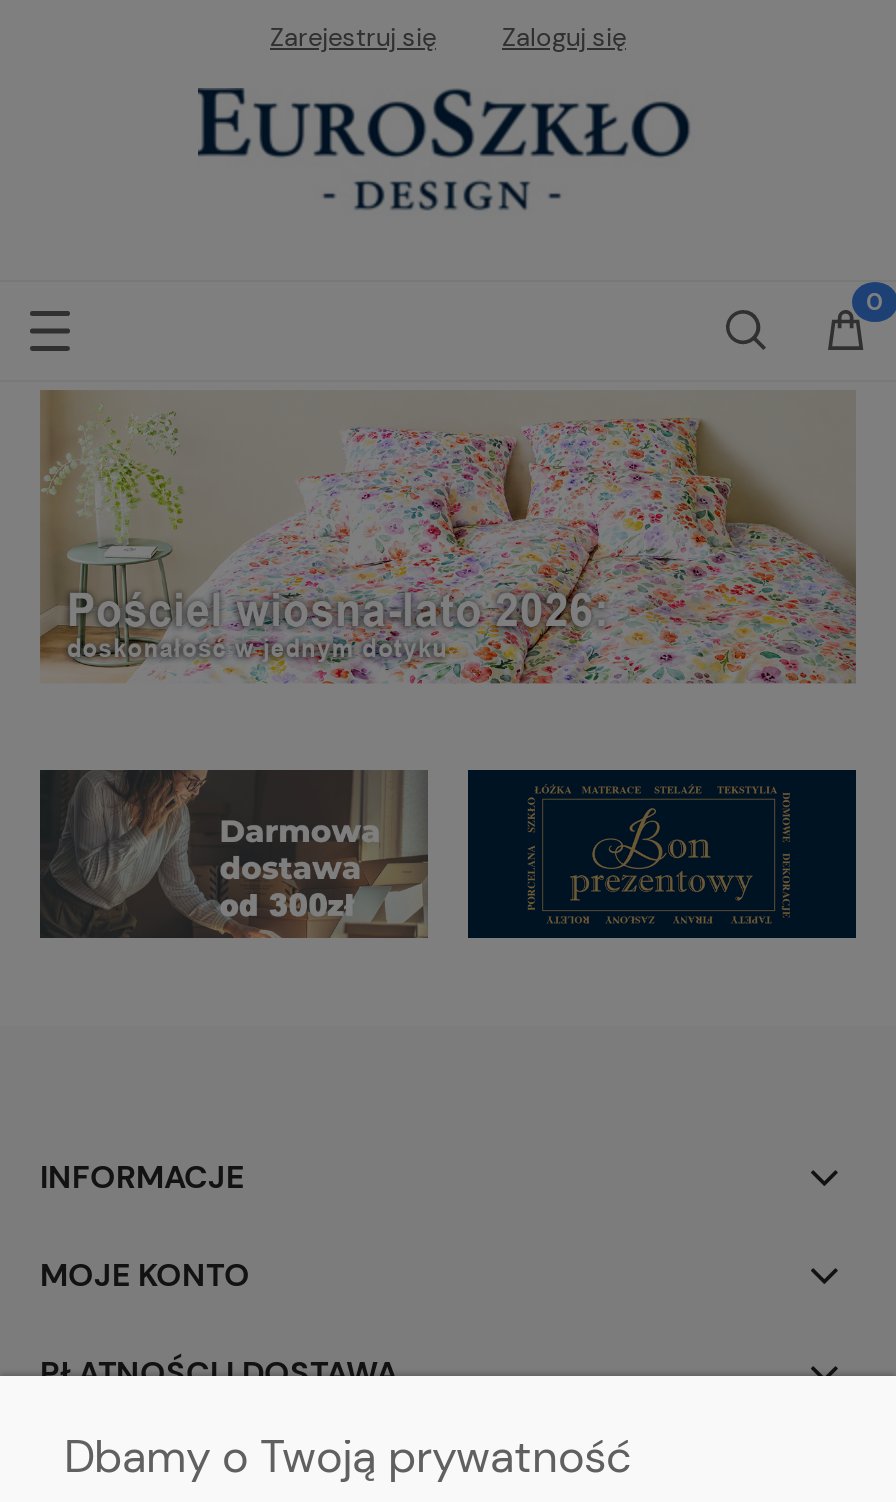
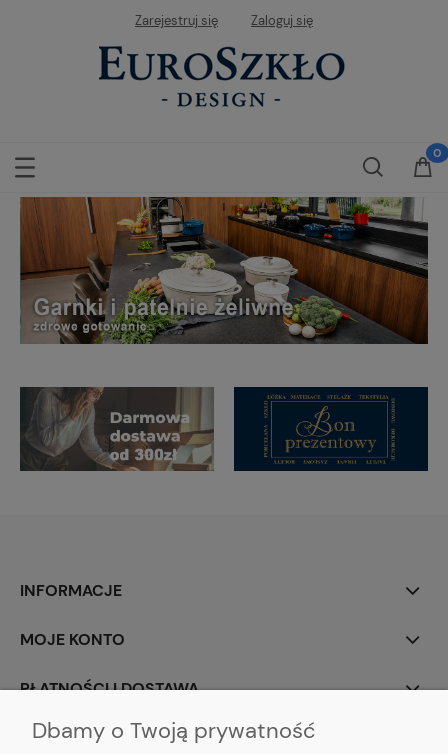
[42,392,854,684] [image] -> [20,197,428,345] [image]

